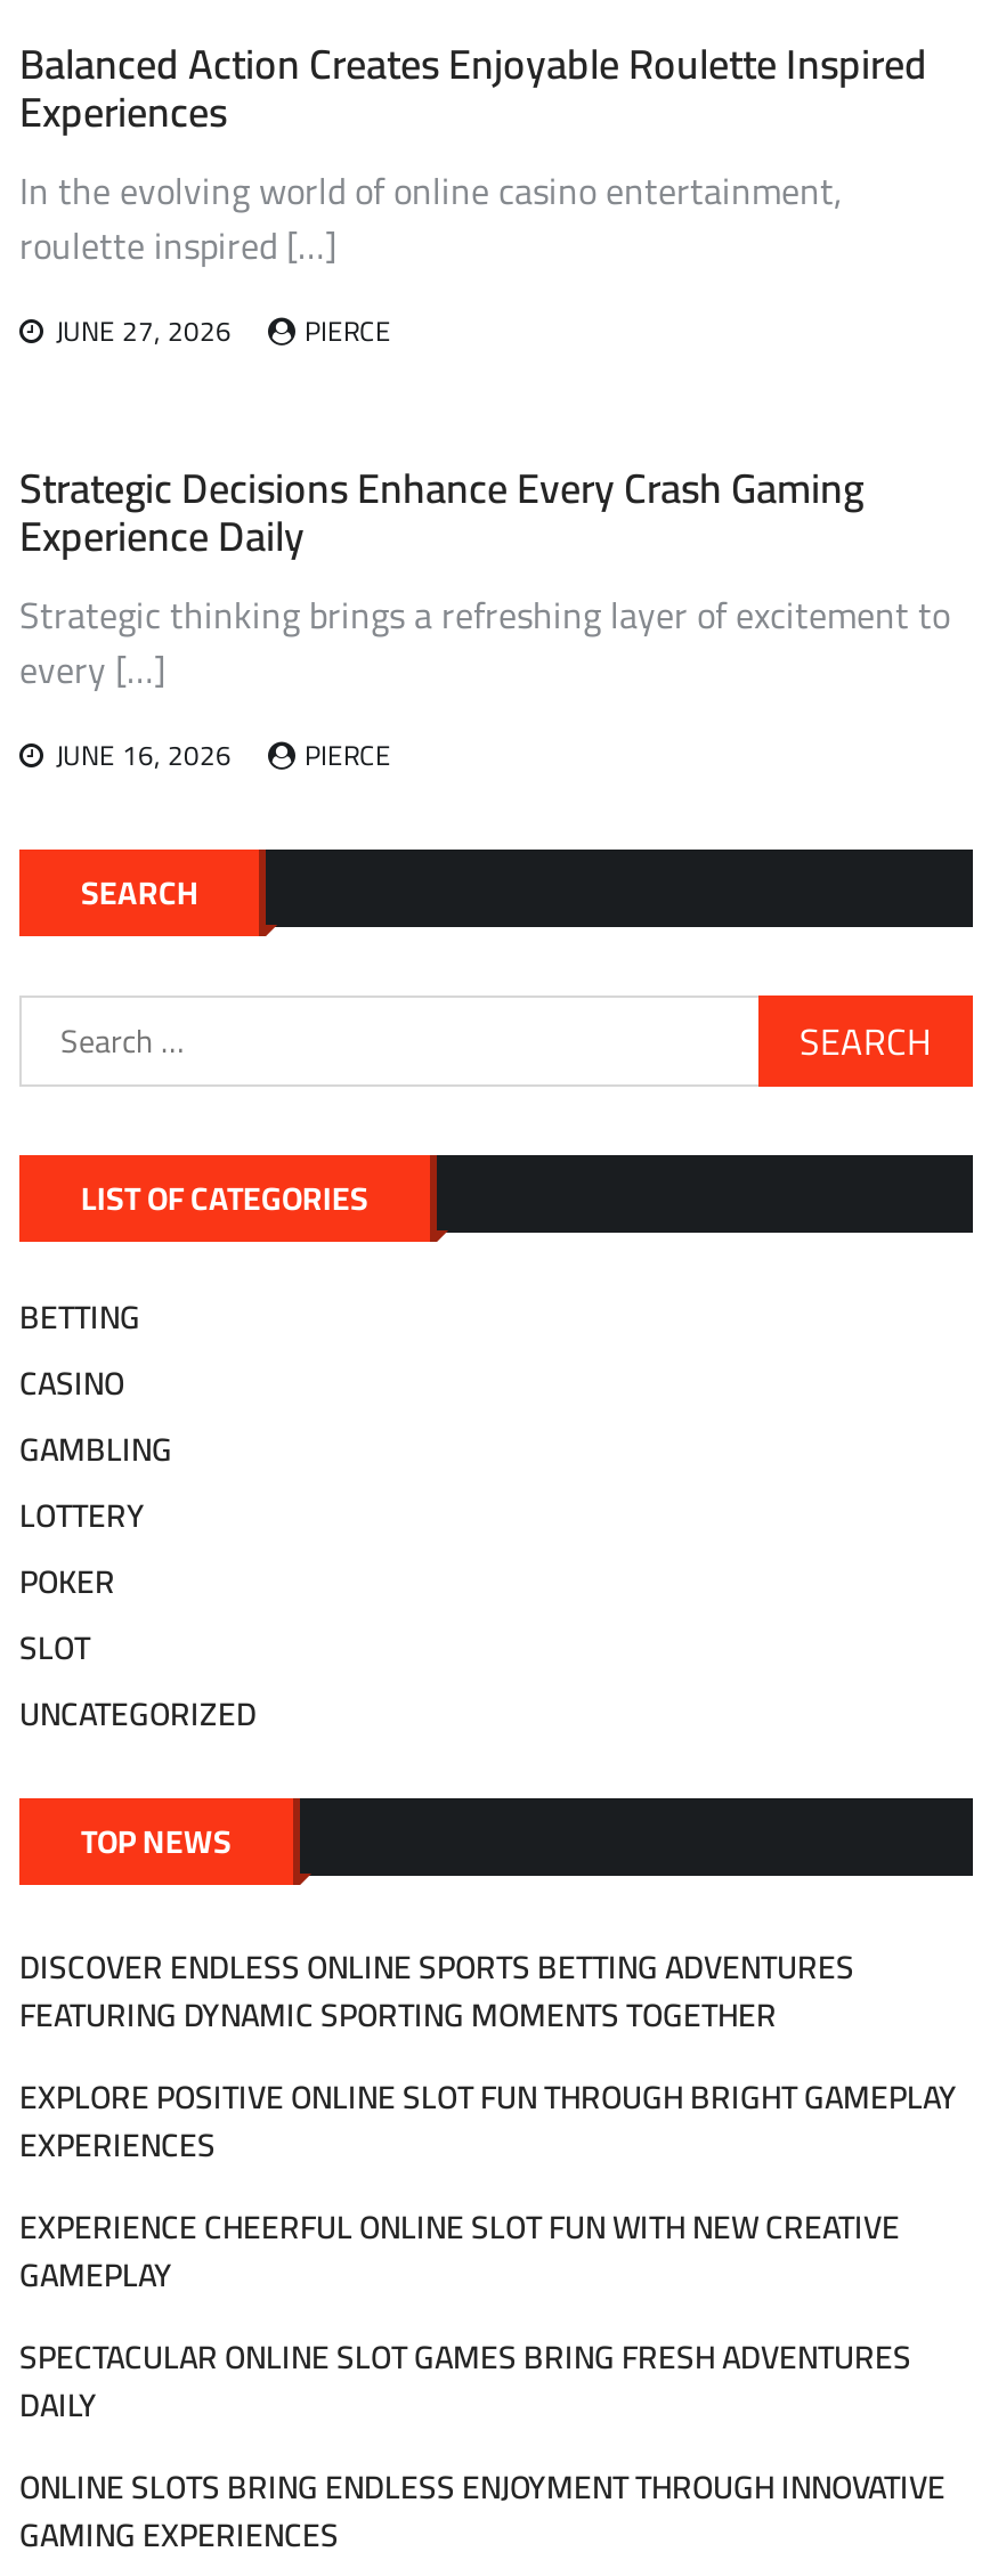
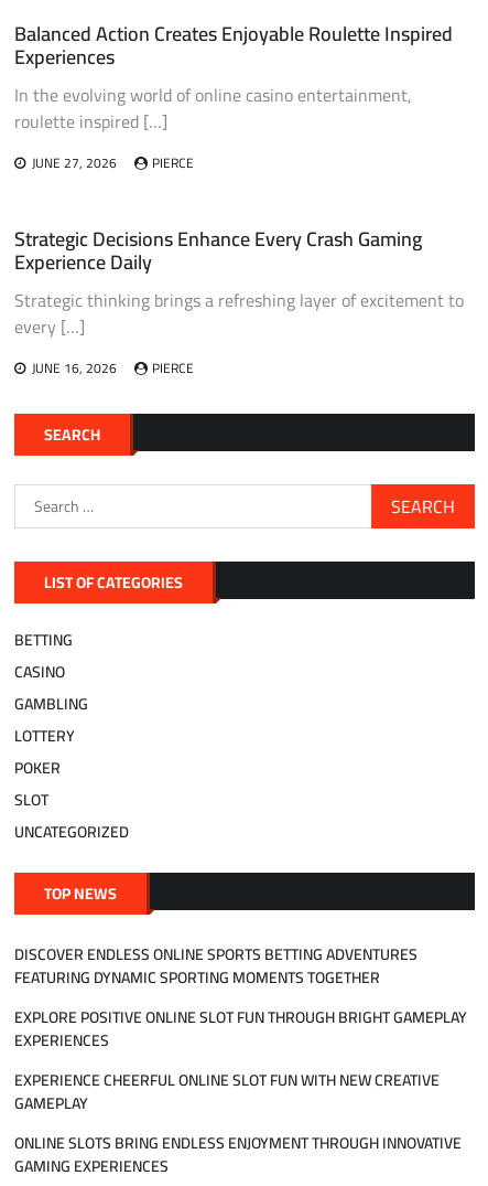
[19,2327,911,2434] SPECTACULAR ONLINE SLOT GAMES BRING FRESH ADVENTURES | DAILY -> none

